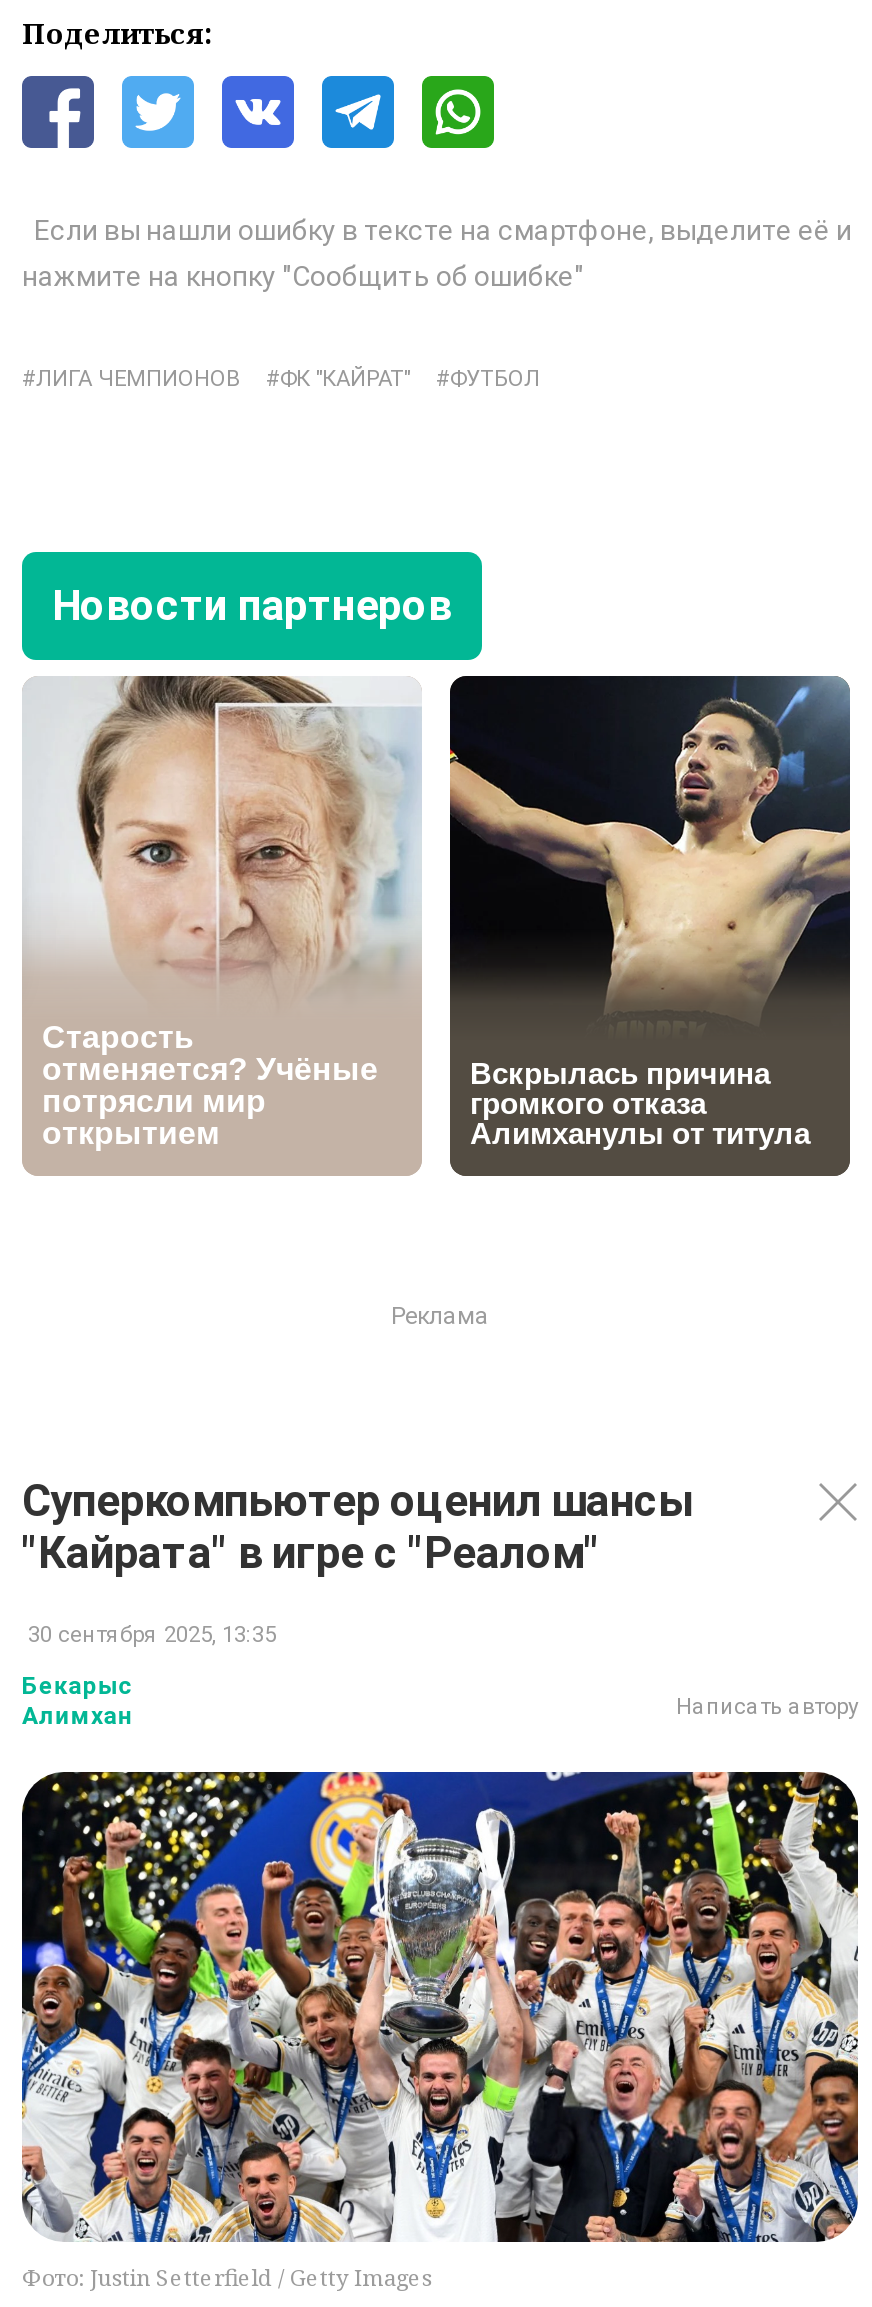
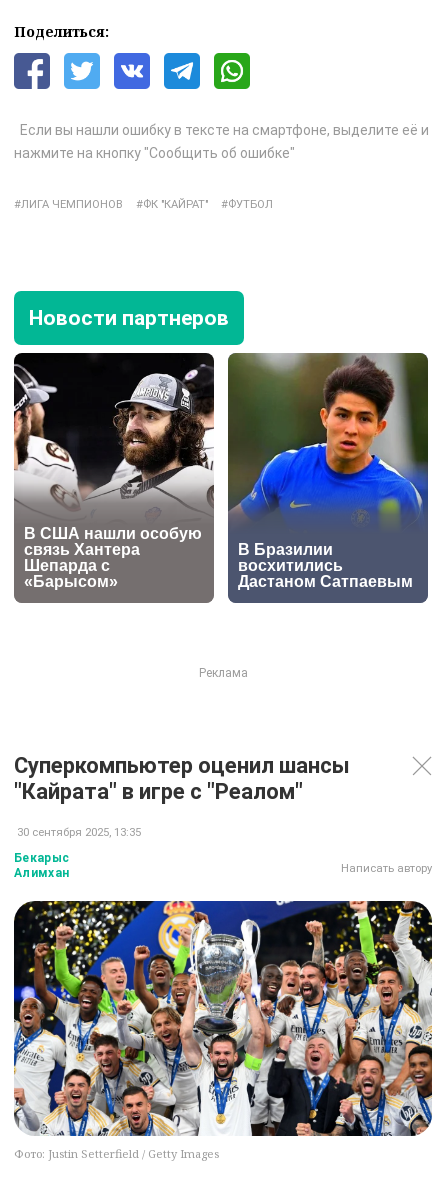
[22,674,422,1174] [image] -> [13,352,215,603] [image]
[448,674,852,1176] [image] -> [227,352,429,603] [image]

